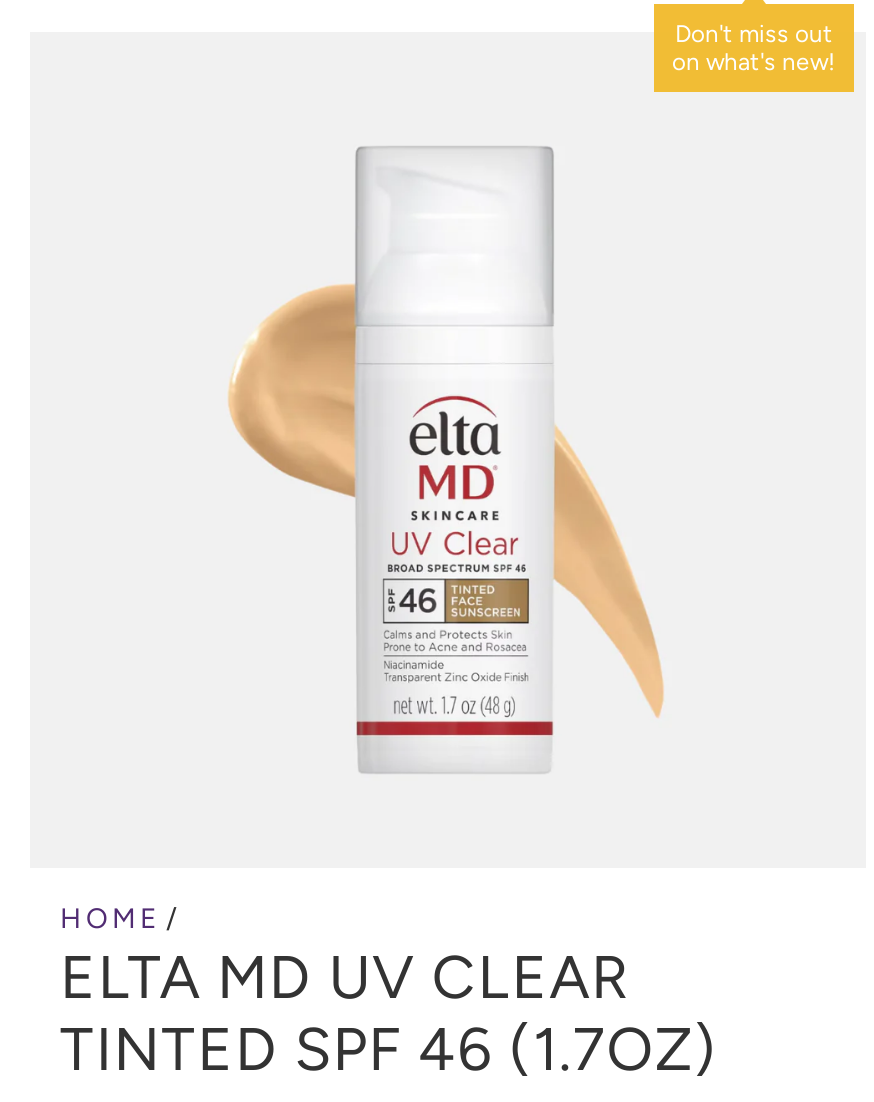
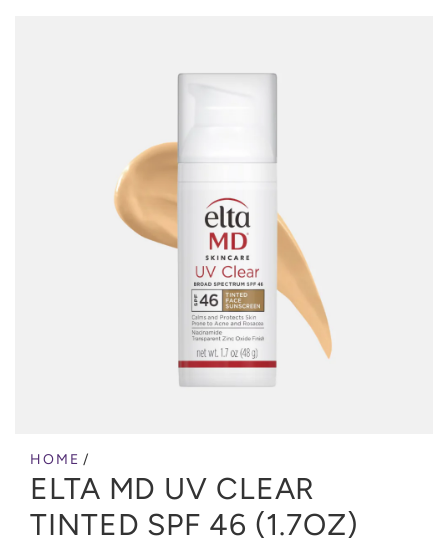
[672,20,836,76] Don't miss out | on what's new! -> none

